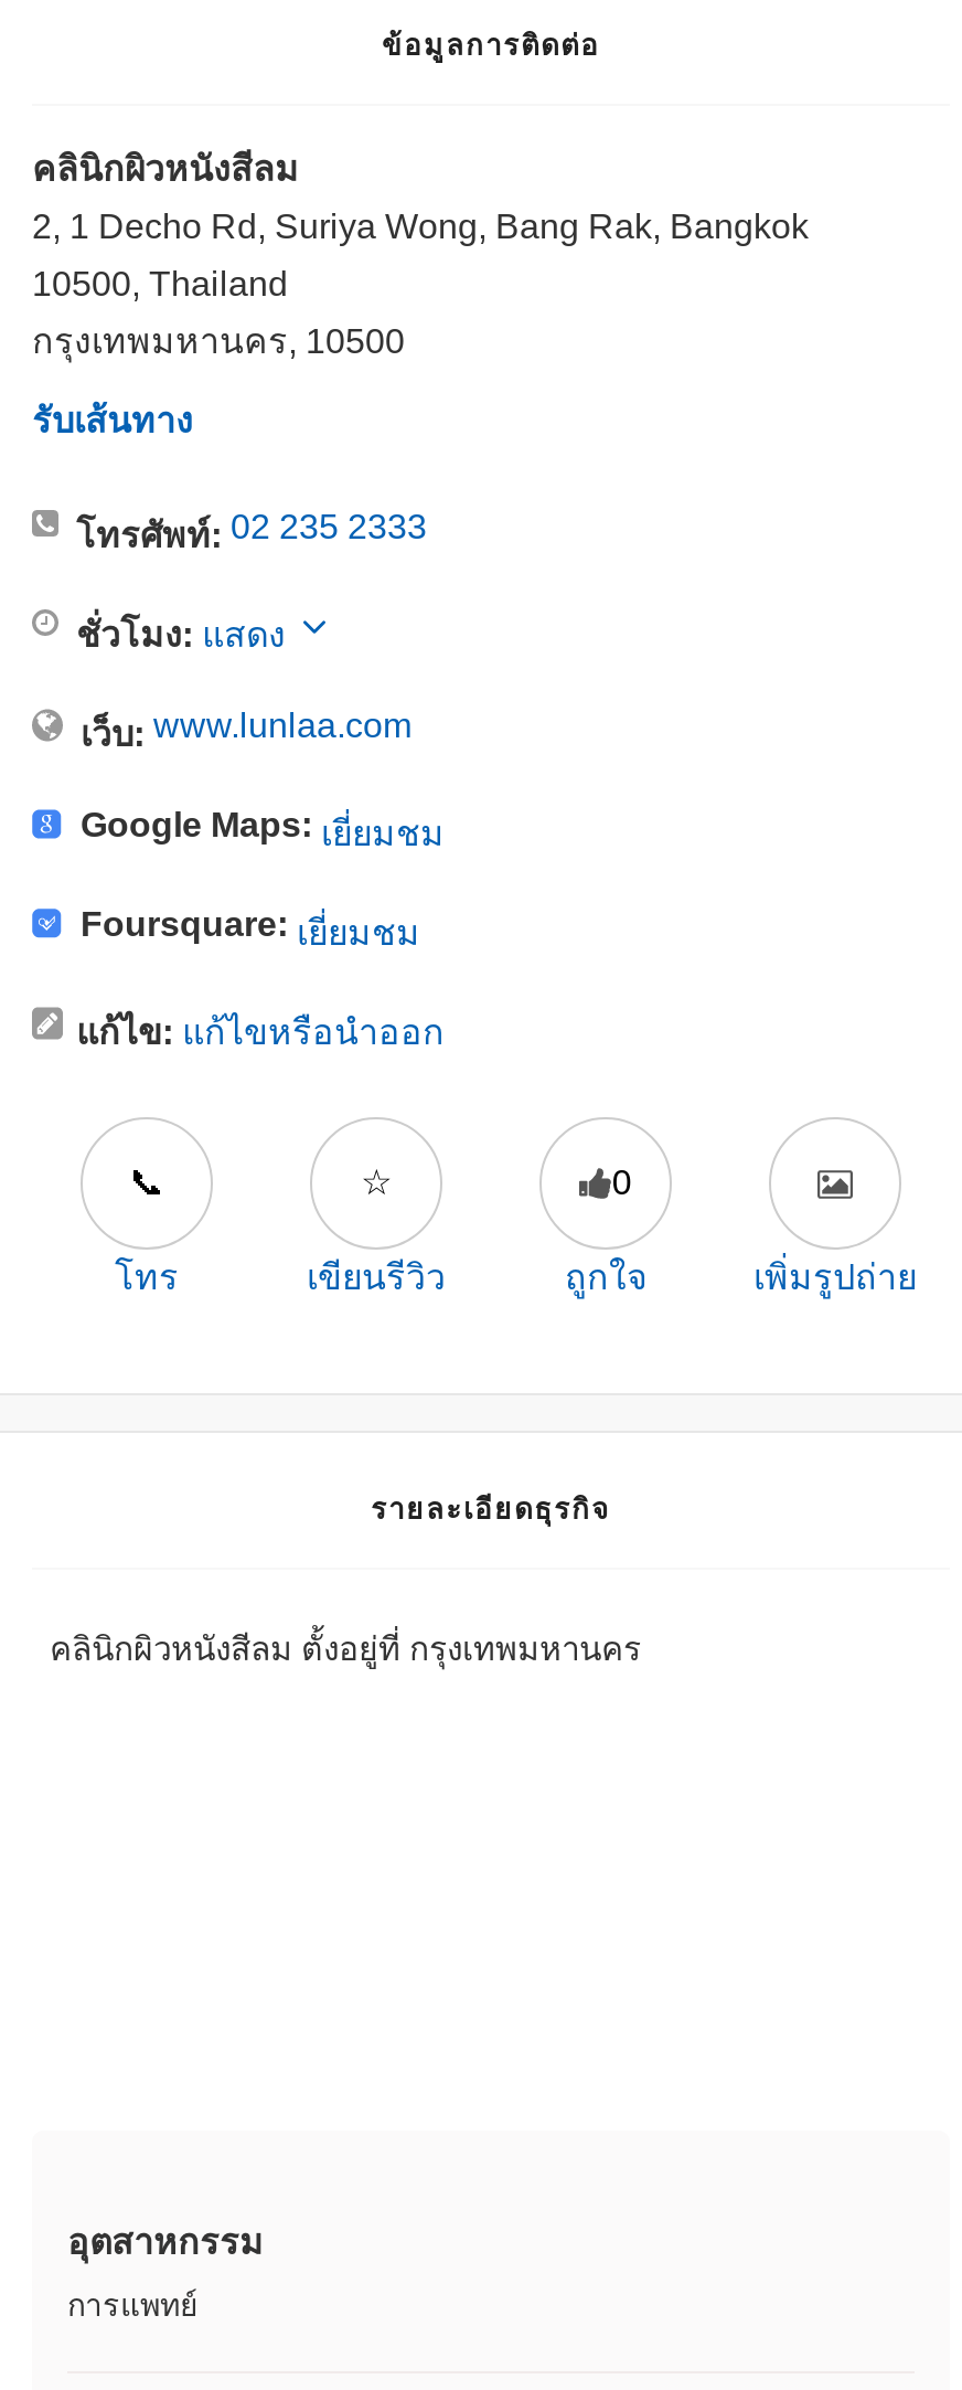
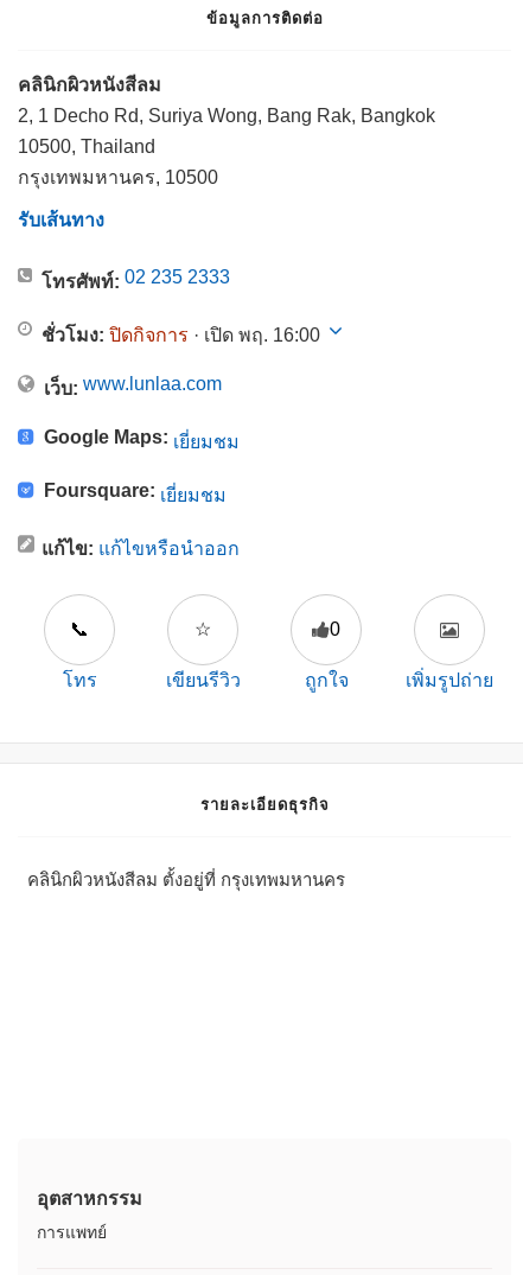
[76,616,286,654] ชั่วโมง: แสดง -> [42,325,320,345] ชั่วโมง: ปิดกิจการ· เปิด พฤ. 16:00

